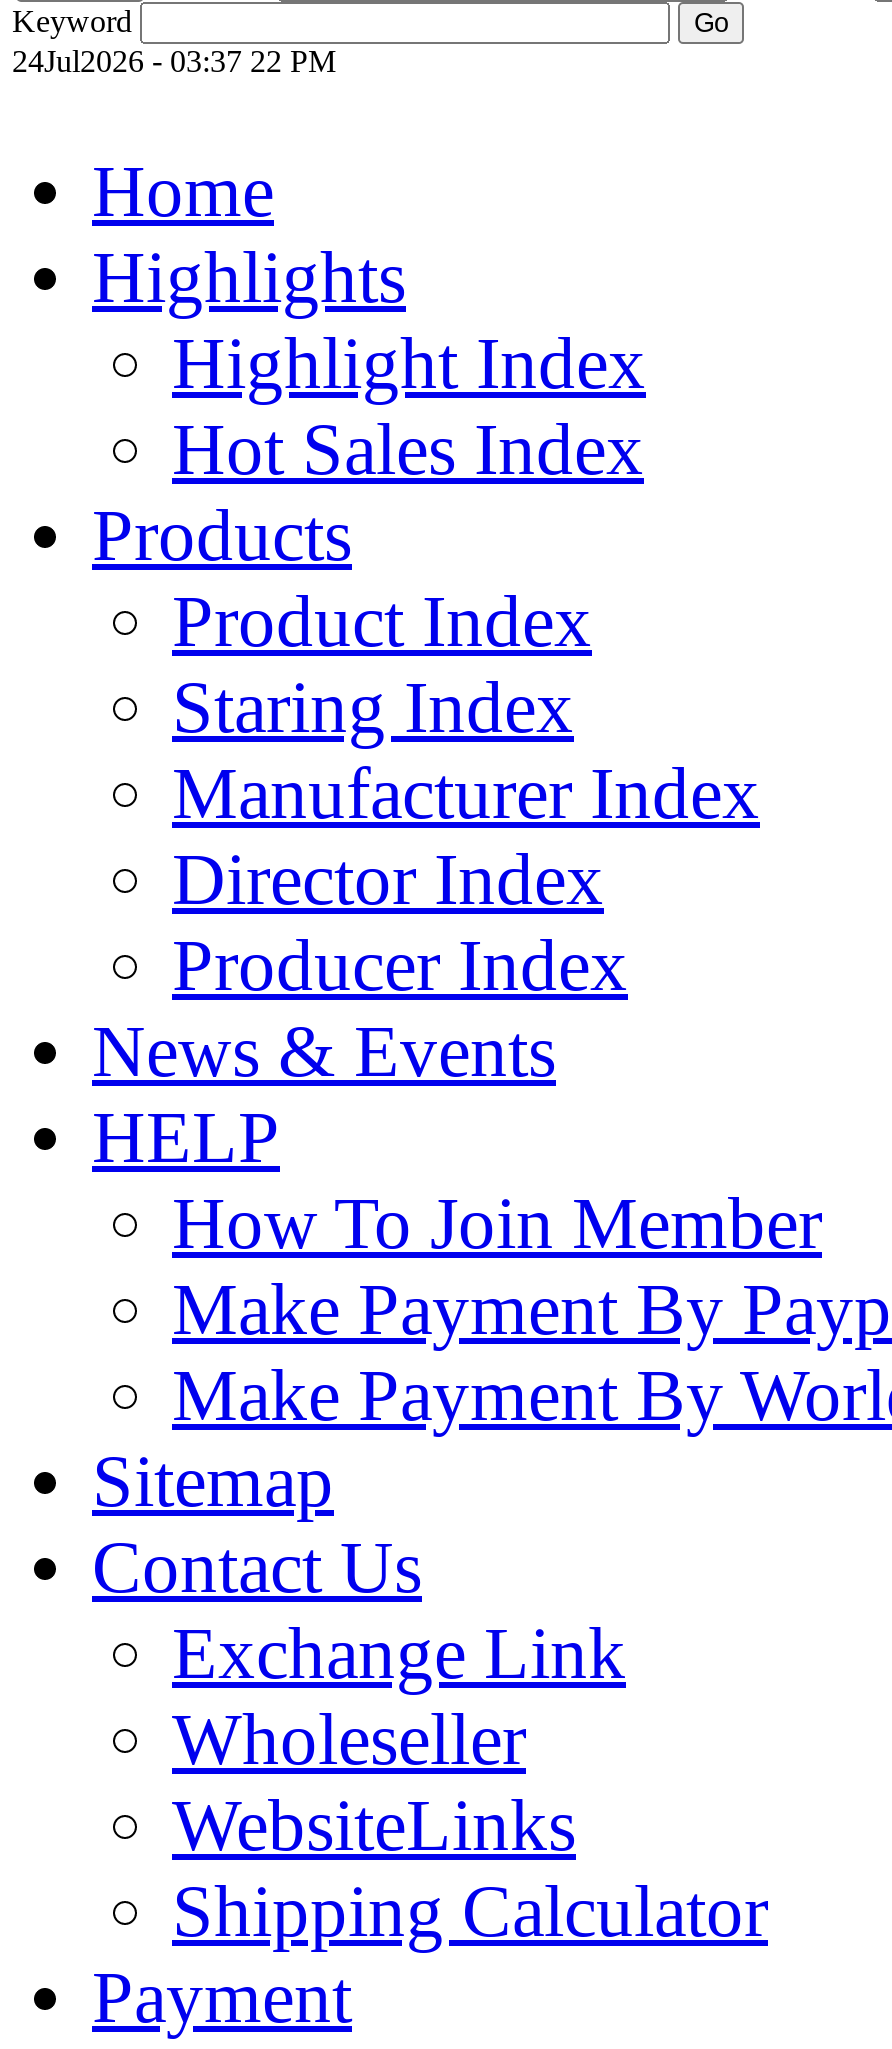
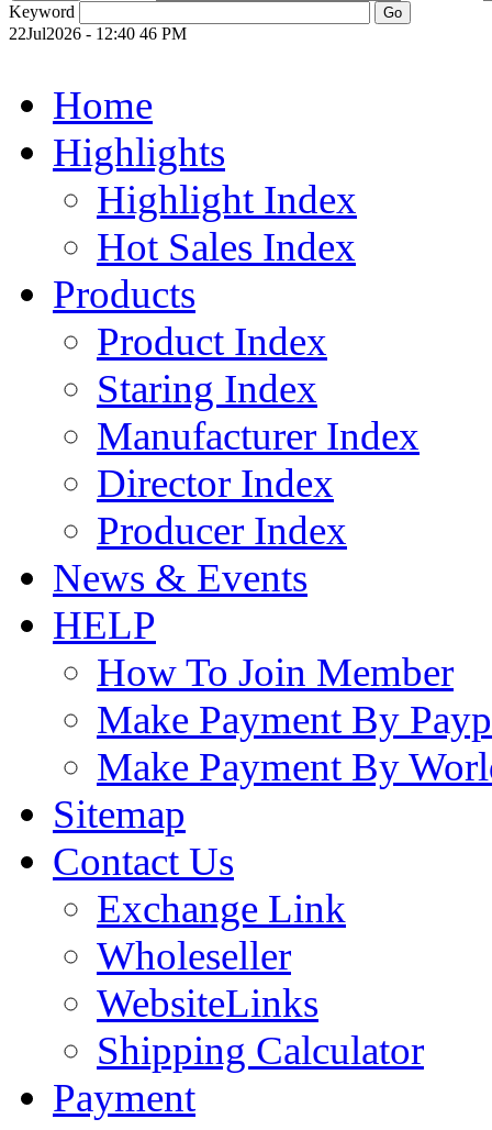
[12,44,336,78] 24Jul2026 - 03:37 22 PM -> [9,24,187,43] 22Jul2026 - 12:40 46 PM

